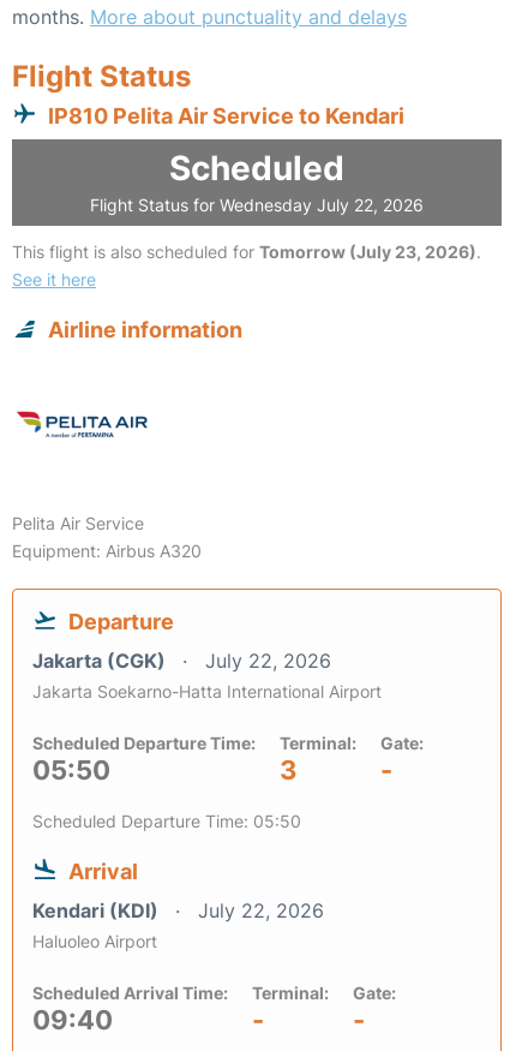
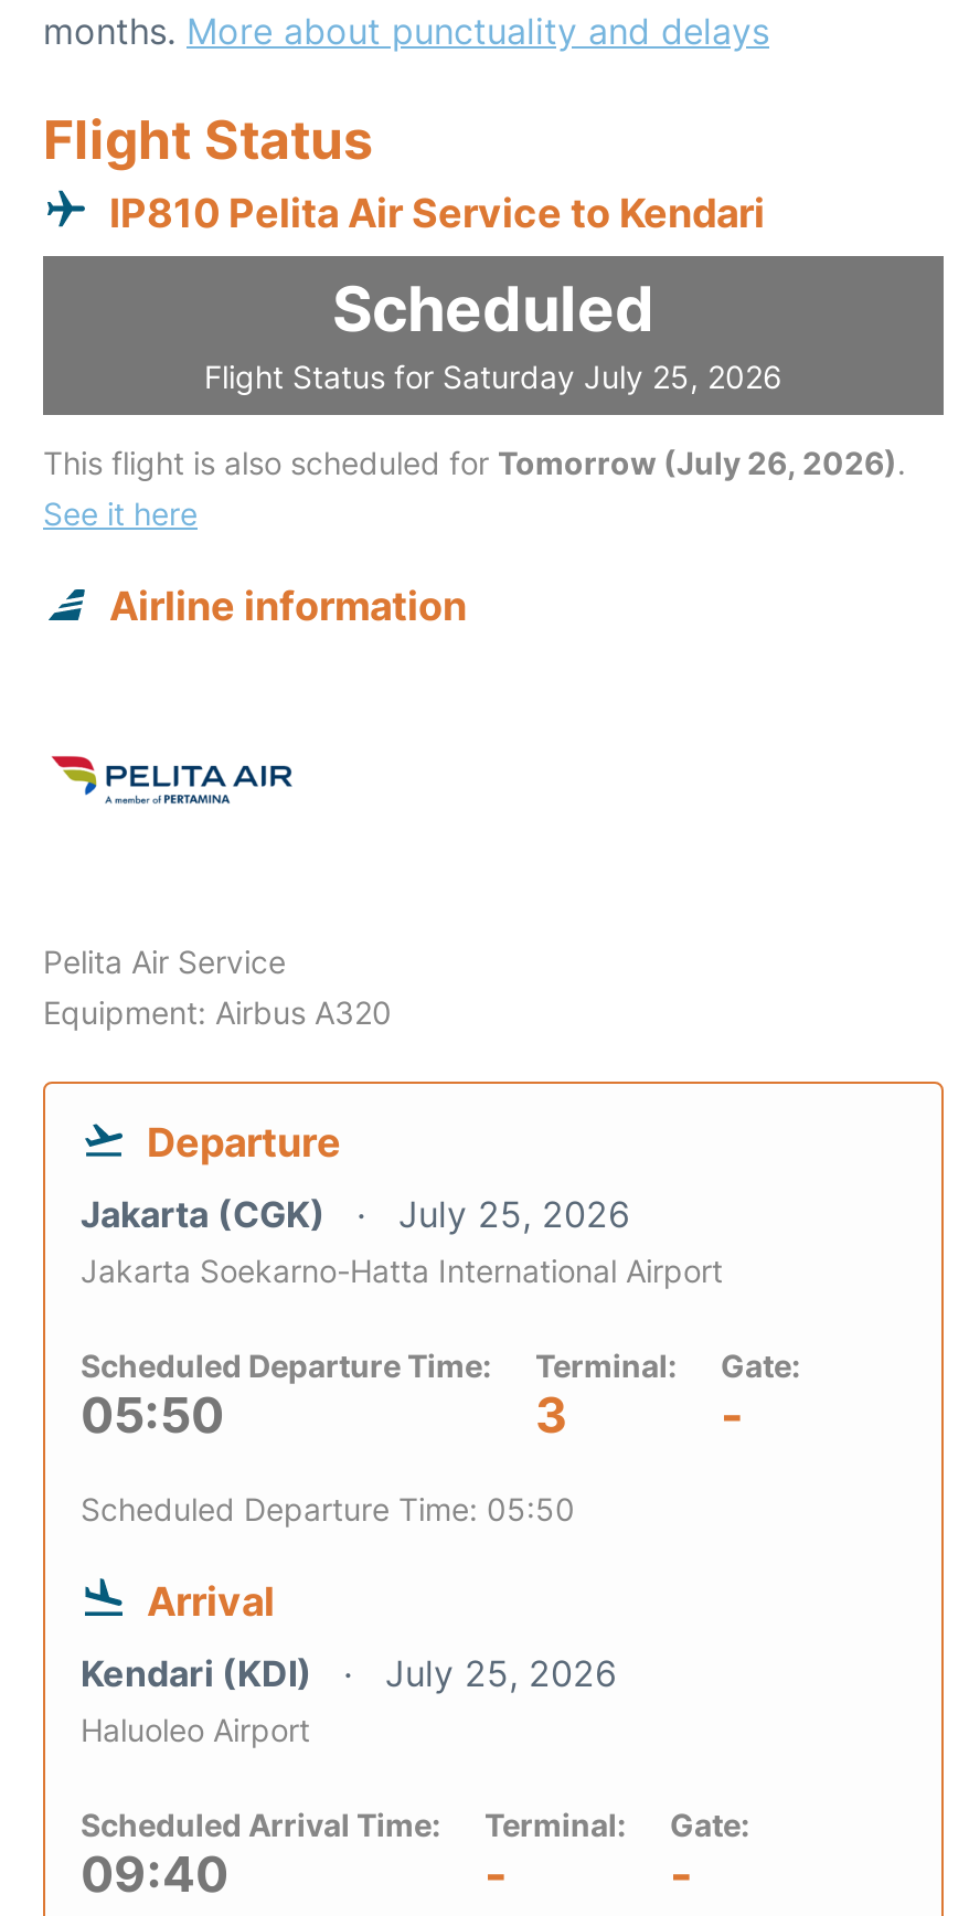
[90,195,424,215] Flight Status for Wednesday July 22, 2026 -> [204,358,782,396] Flight Status for Saturday July 25, 2026
[12,242,481,262] This flight is also scheduled for Tomorrow (July 23, 2026). -> [43,444,906,482] This flight is also scheduled for Tomorrow (July 26, 2026).
[32,649,331,673] Jakarta (CGK) July 22, 2026 -> [81,1193,630,1237] Jakarta (CGK) July 25, 2026
[32,899,324,923] Kendari (KDI) July 22, 2026 -> [81,1652,617,1696] Kendari (KDI) July 25, 2026

